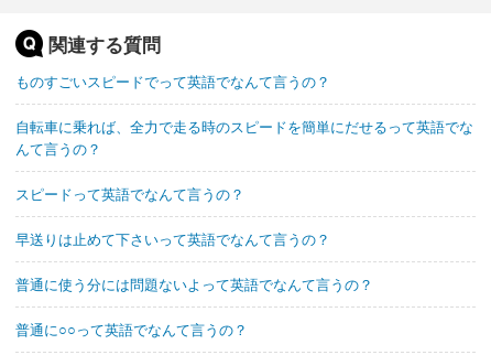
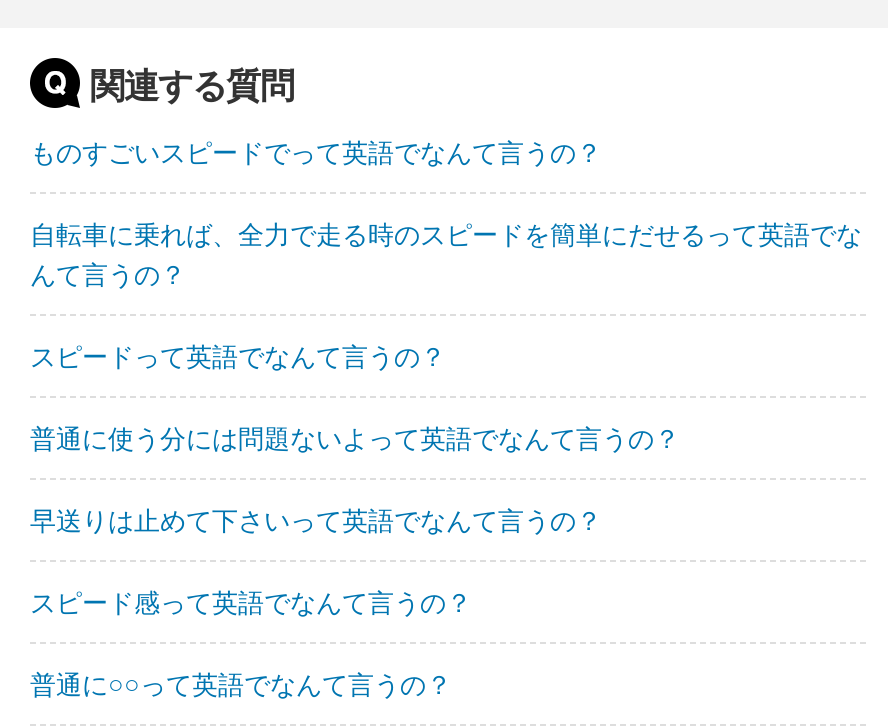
none -> [30,584,472,620] スピード感って英語でなんて言うの？
moved [15,275,373,294] -> [30,420,680,456]: 普通に使う分には問題ないよって英語でなんて言うの？

